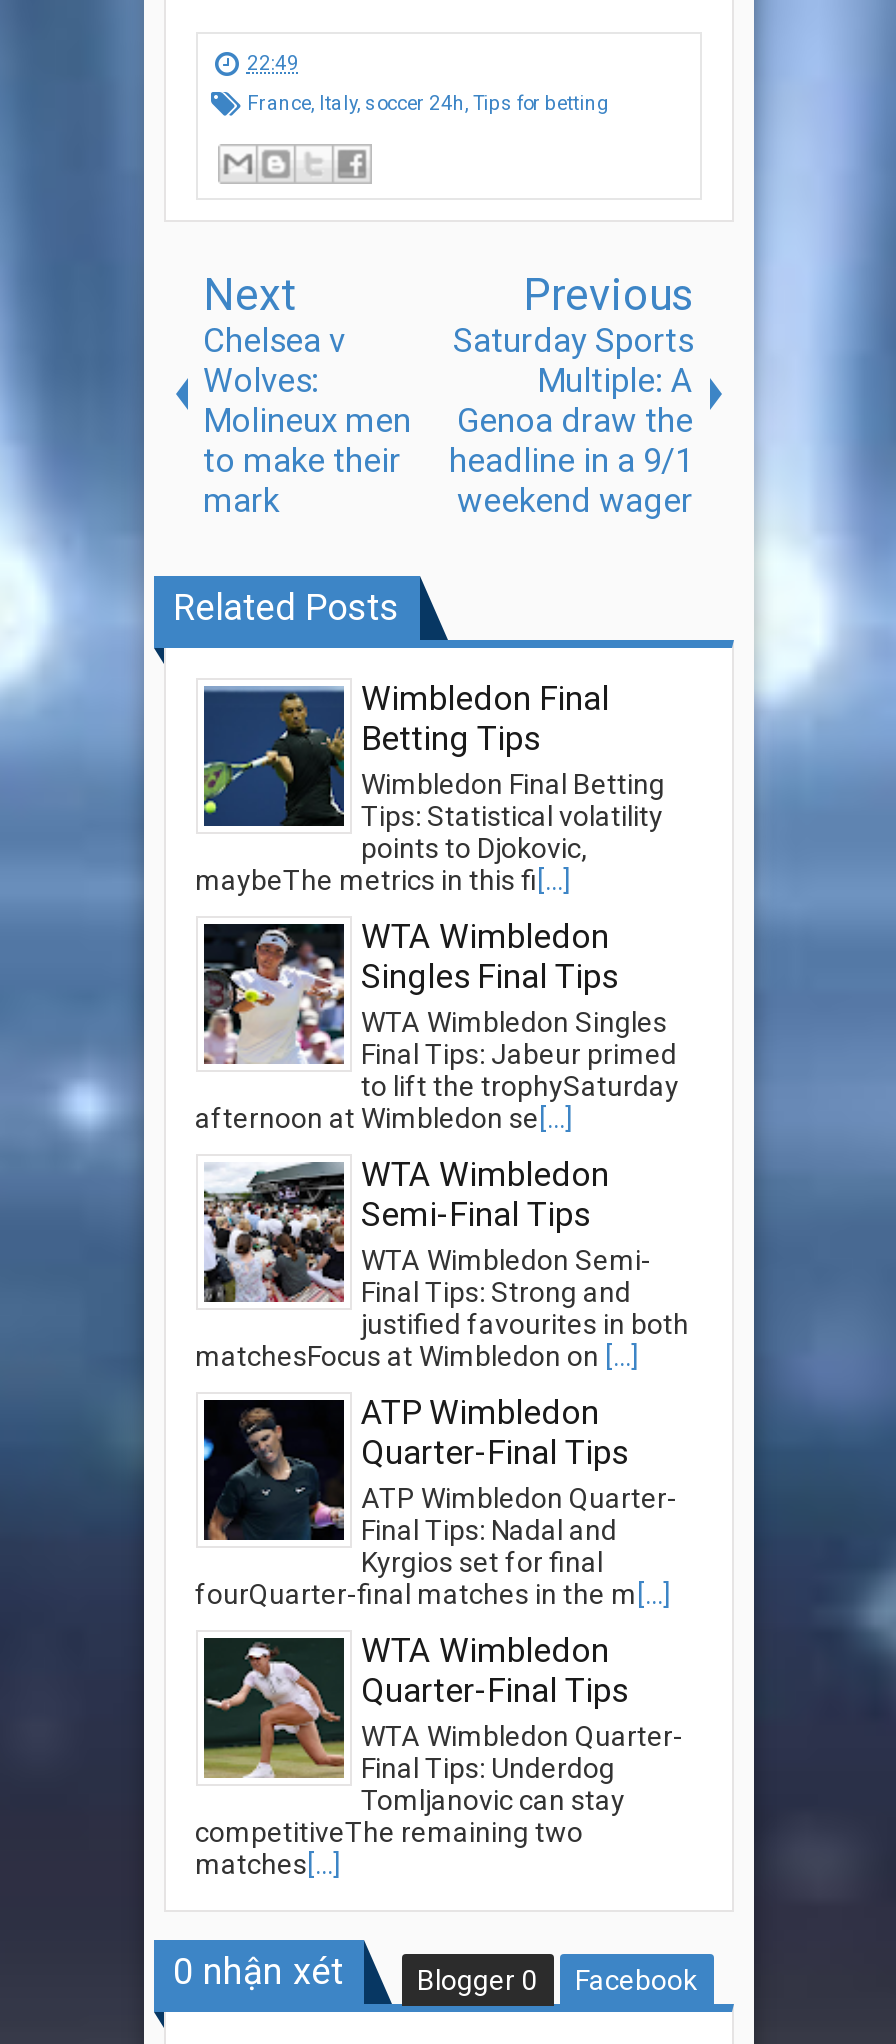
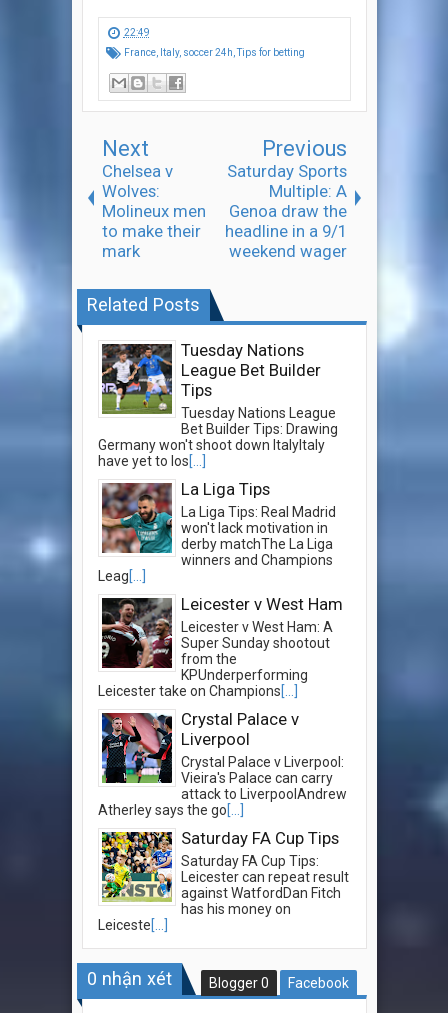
[195,678,665,896] [image] | Wimbledon Final | Betting Tips | Wimbledon Final Betting | Tips: Statistical volatility | points to Djokovic, | maybeThe metrics in this fi[...] -> [97,340,337,469] [image] | Tuesday Nations | League Bet Builder | Tips | Tuesday Nations League | Bet Builder Tips: Drawing | Germany won't shoot down ItalyItaly | have yet to los[...]
[195,916,679,1134] [image] | WTA Wimbledon | Singles Final Tips | WTA Wimbledon Singles | Final Tips: Jabeur primed | to lift the trophySaturday | afternoon at Wimbledon se[...] -> [97,476,335,584] [image] | La Liga Tips | La Liga Tips: Real Madrid | won't lack motivation in | derby matchThe La Liga | winners and Champions | Leag[...]
[195,1154,689,1372] [image] | WTA Wimbledon | Semi-Final Tips | WTA Wimbledon Semi- | Final Tips: Strong and | justified favourites in both | matchesFocus at Wimbledon on [...] -> [97,582,342,699] [image] | Leicester v West Ham | Leicester v West Ham: A | Super Sunday shootout | from the | KPUnderperforming | Leicester take on Champions [...]
[195,1392,677,1610] [image] | ATP Wimbledon | Quarter-Final Tips | ATP Wimbledon Quarter- | Final Tips: Nadal and | Kyrgios set for final | fourQuarter-final matches in the m[...] -> [97,706,346,818] [image] | Crystal Palace v | Liverpool | Crystal Palace v Liverpool: | Vieira's Palace can carry | attack to LiverpoolAndrew | Atherley says the go[...]
[195,1630,683,1880] [image] | WTA Wimbledon | Quarter-Final Tips | WTA Wimbledon Quarter- | Final Tips: Underdog | Tomljanovic can stay | competitiveThe remaining two | matches[...] -> [97,825,348,933] [image] | Saturday FA Cup Tips | Saturday FA Cup Tips: | Leicester can repeat result | against WatfordDan Fitch | has his money on | Leiceste[...]

